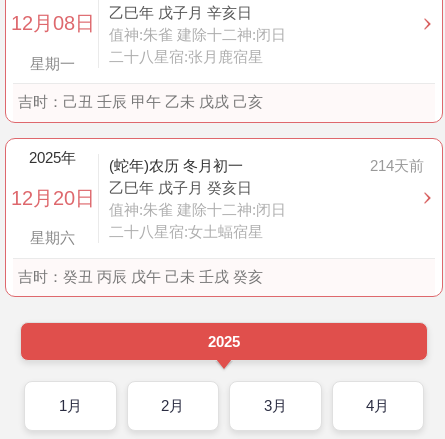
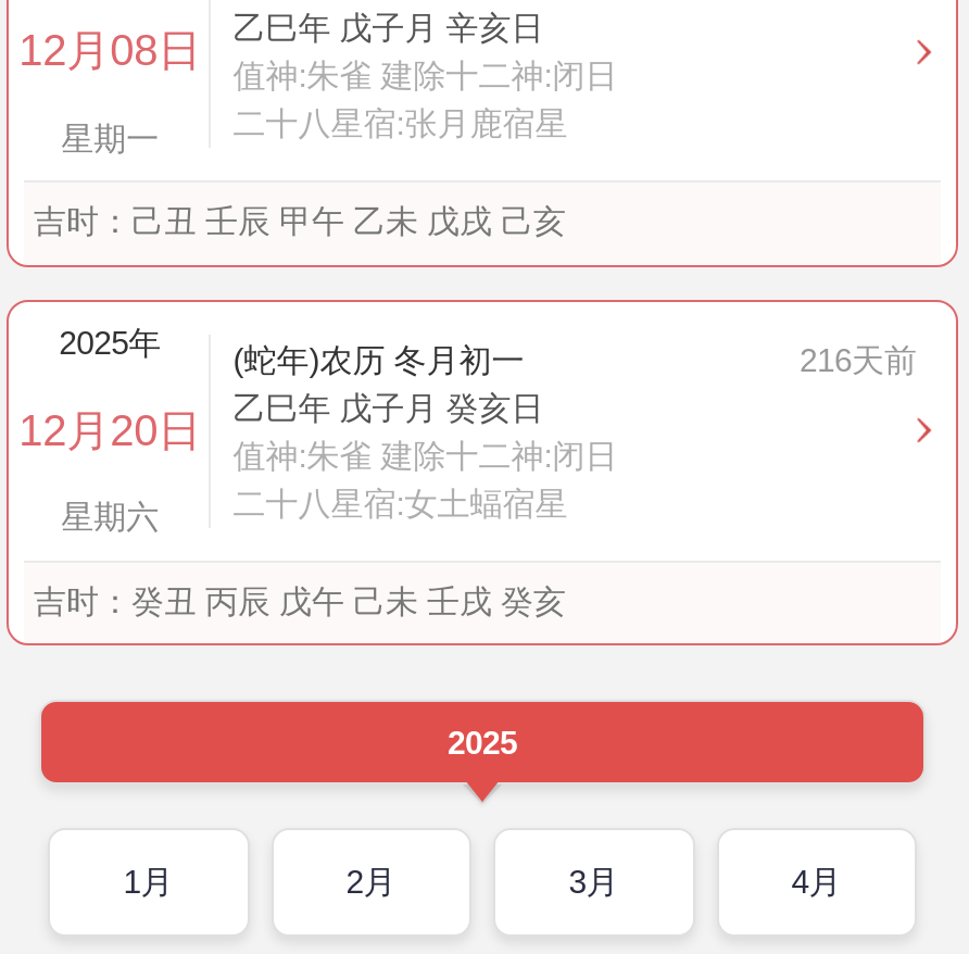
[370,157,424,174] 214天前 -> [800,340,917,377] 216天前

